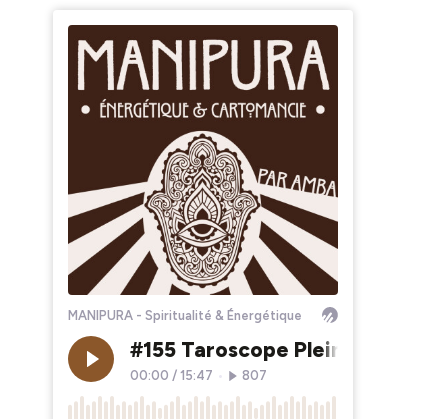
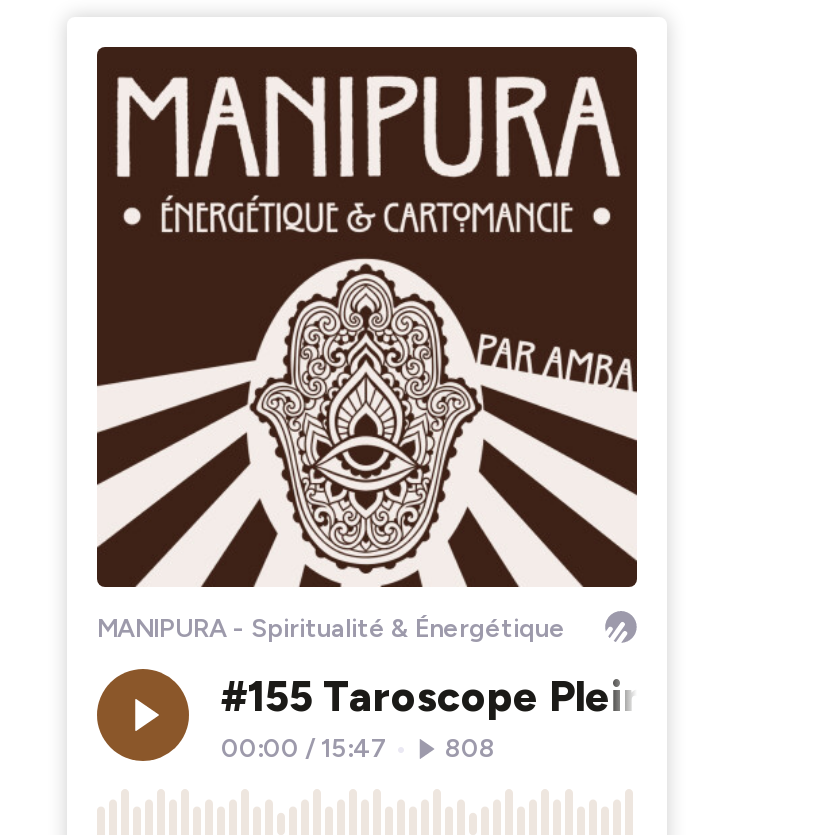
[130,368,267,383] 00:00 / 15:47 • 807 -> [221,733,495,763] 00:00 / 15:47 • 808

